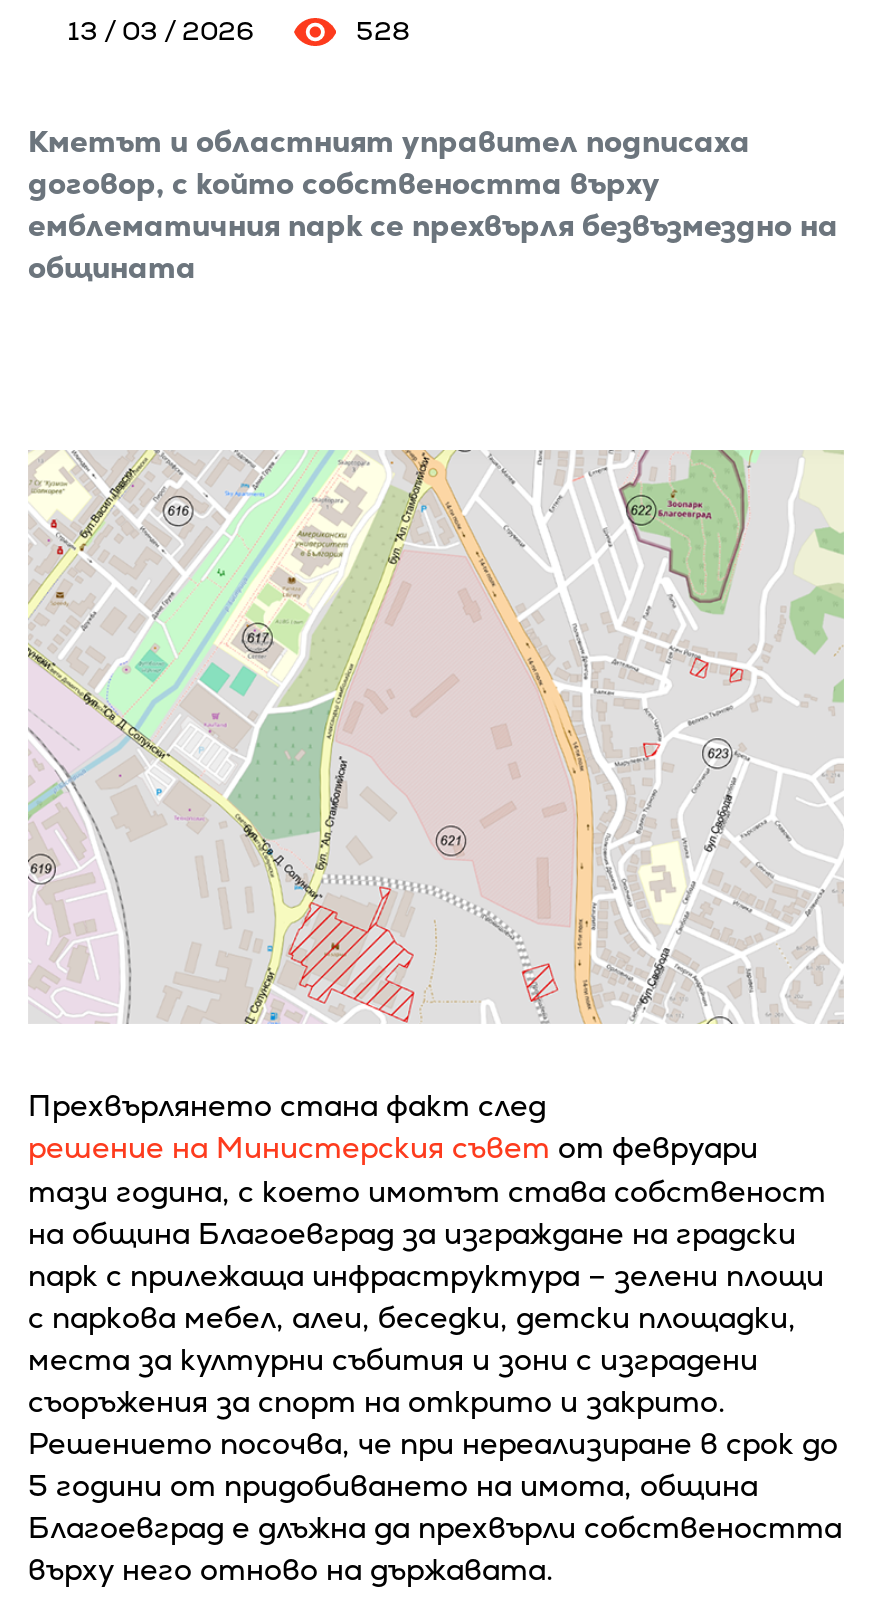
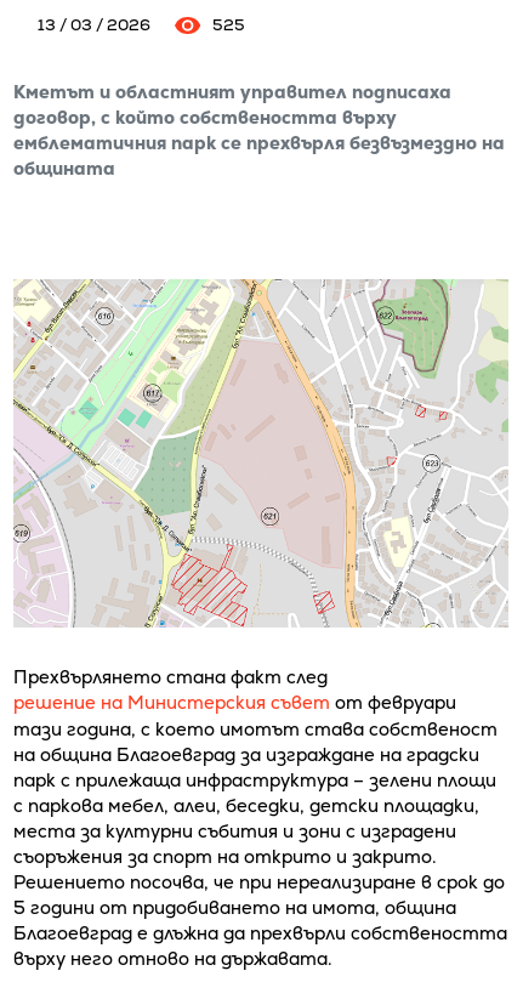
[356,14,410,48] 528 -> [212,15,245,35] 525

